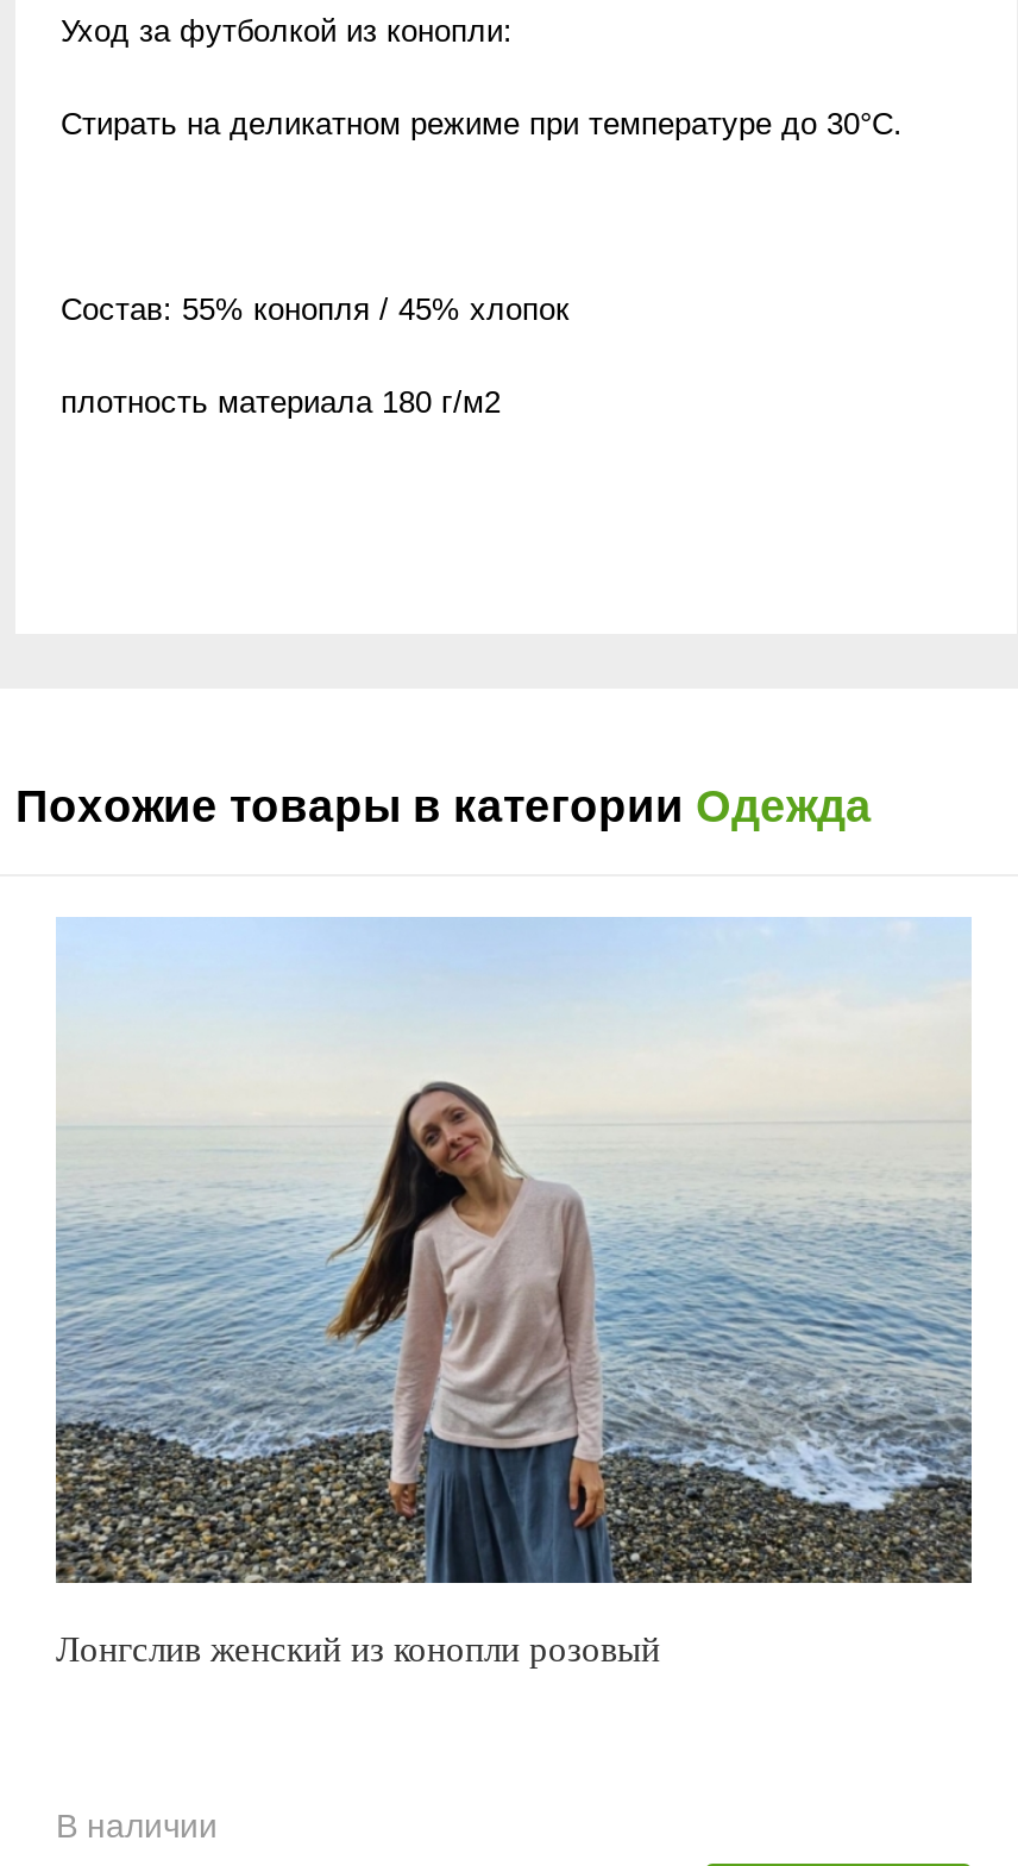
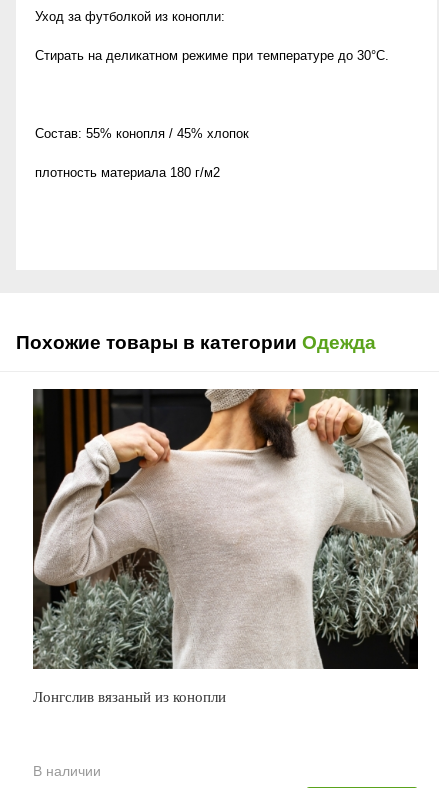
[54,917,974,1669] [image] | Лонгслив женский из конопли розовый -> [32,388,419,705] [image] | Лонгслив вязаный из конопли

